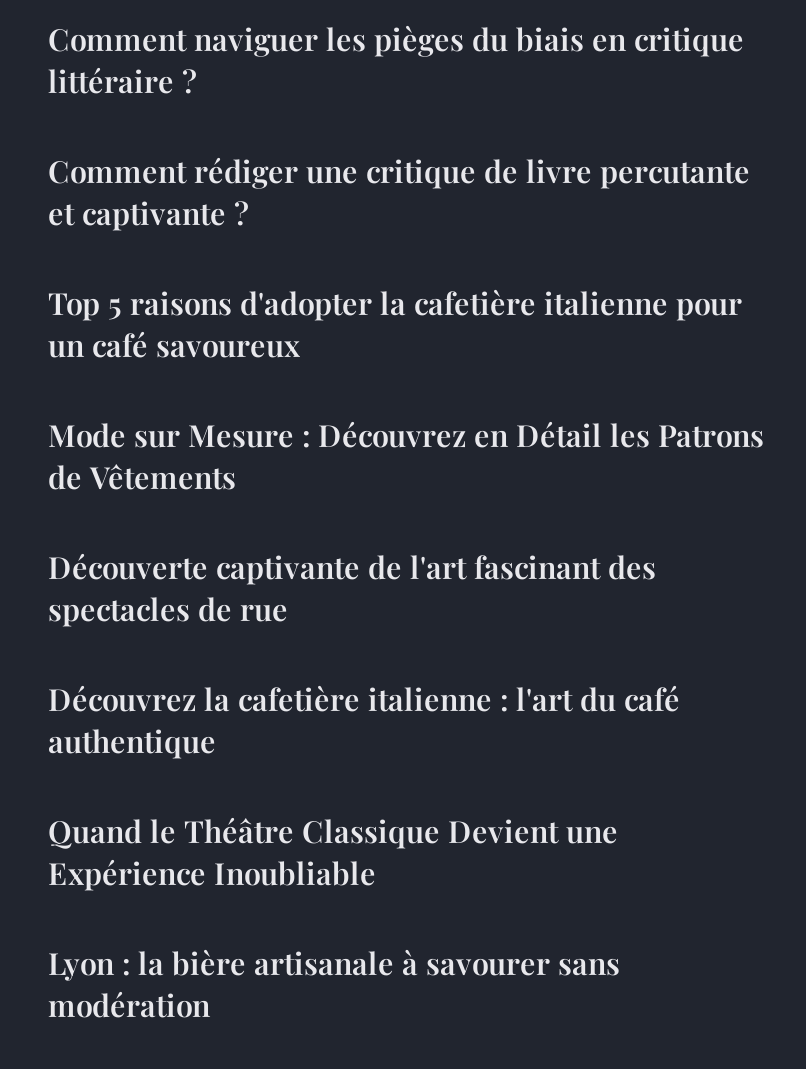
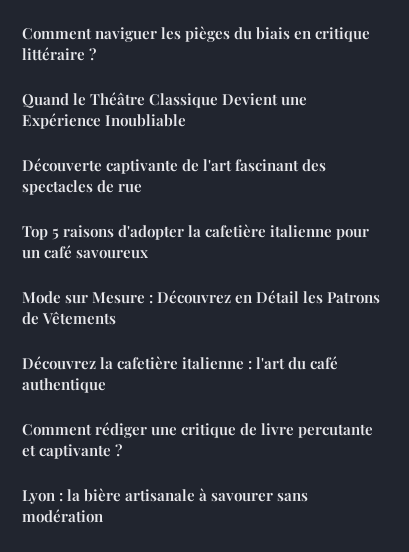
moved [48,151,750,233] -> [22,419,373,460]: Comment rédiger une critique de livre percutante | et captivante ?
moved [48,283,764,497] -> [22,221,380,328]: Top 5 raisons d'adopter la cafetière italienne pour | un café savoureux | Mode sur Mesure : Découvrez en Détail les Patrons | de Vêtements
moved [48,547,656,629] -> [22,155,326,196]: Découverte captivante de l'art fascinant des | spectacles de rue
moved [48,811,618,893] -> [22,89,307,130]: Quand le Théâtre Classique Devient une | Expérience Inoubliable

